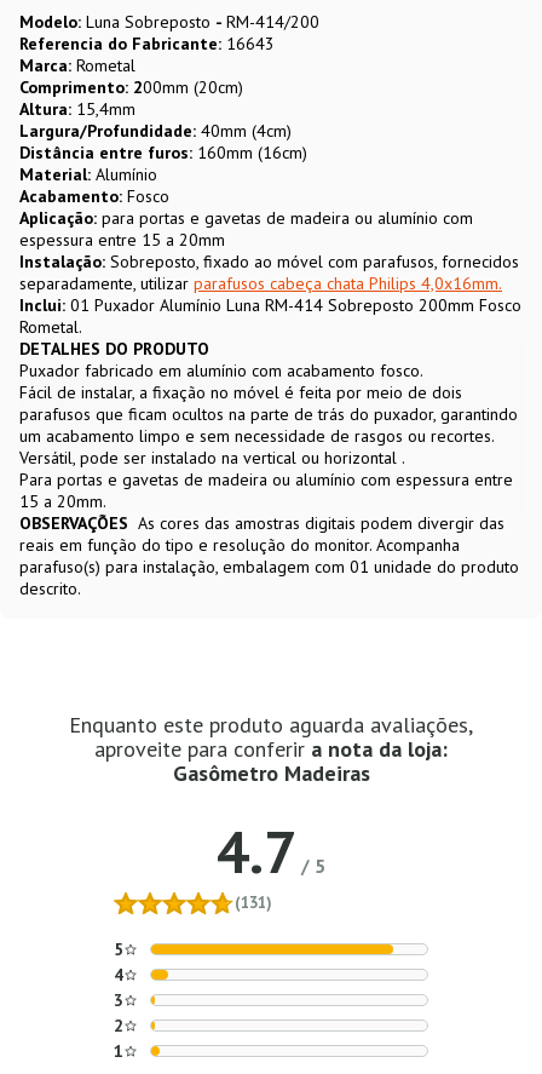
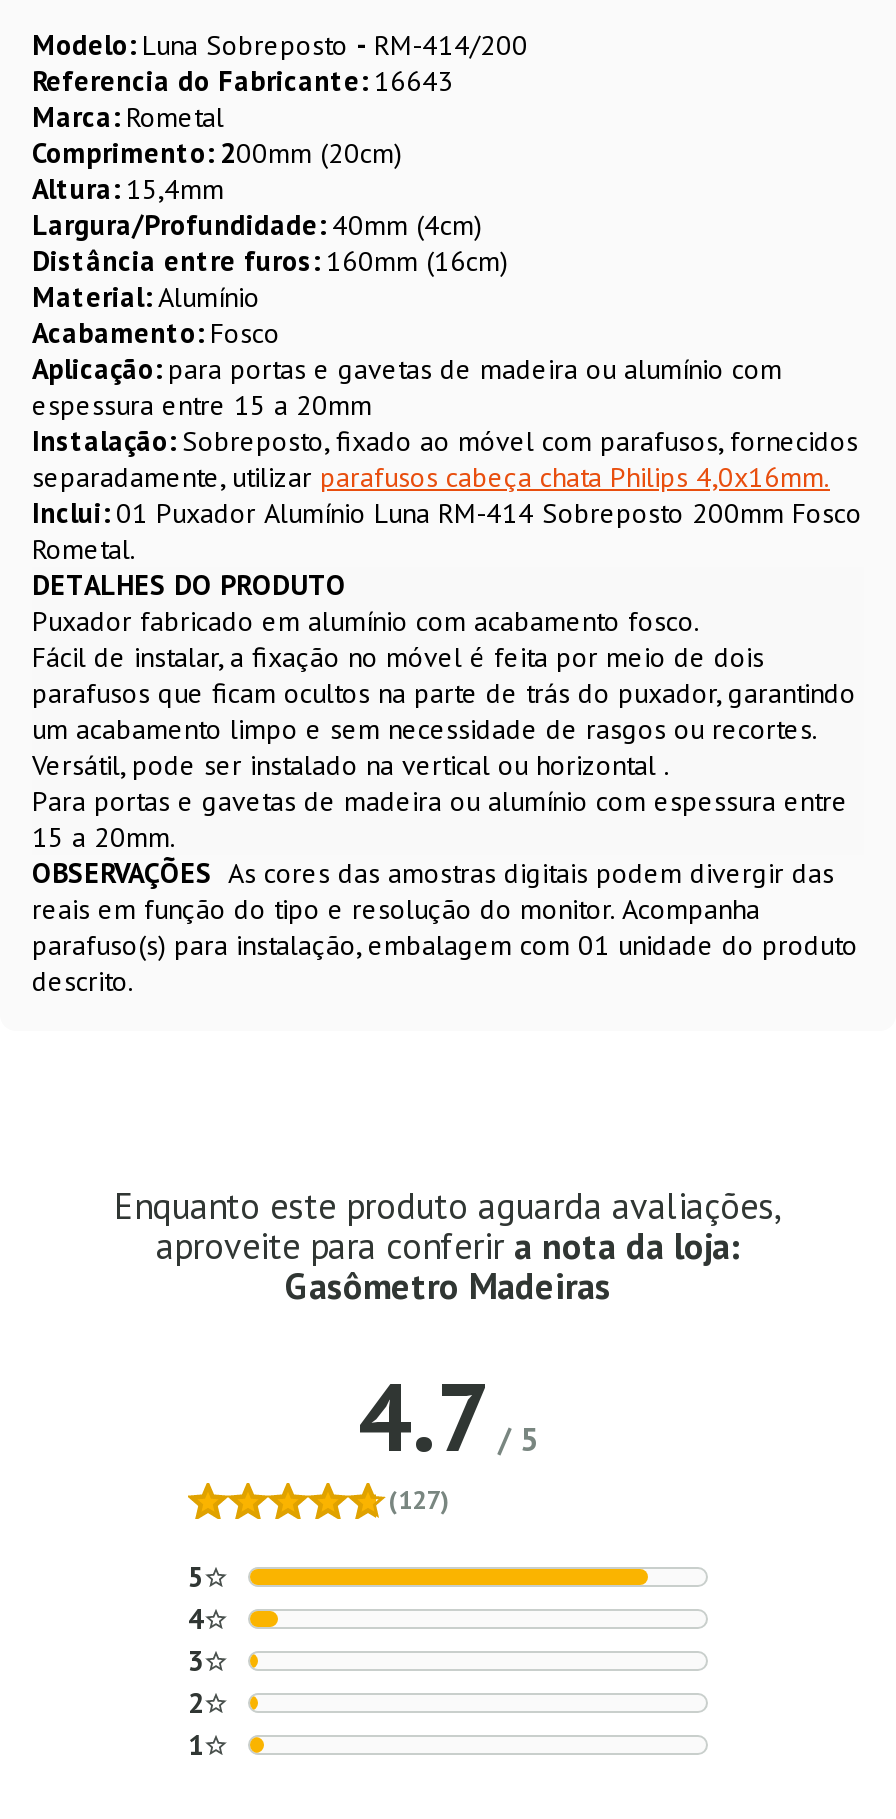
[235,892,272,913] (131) -> [388,1483,450,1517] (127)

